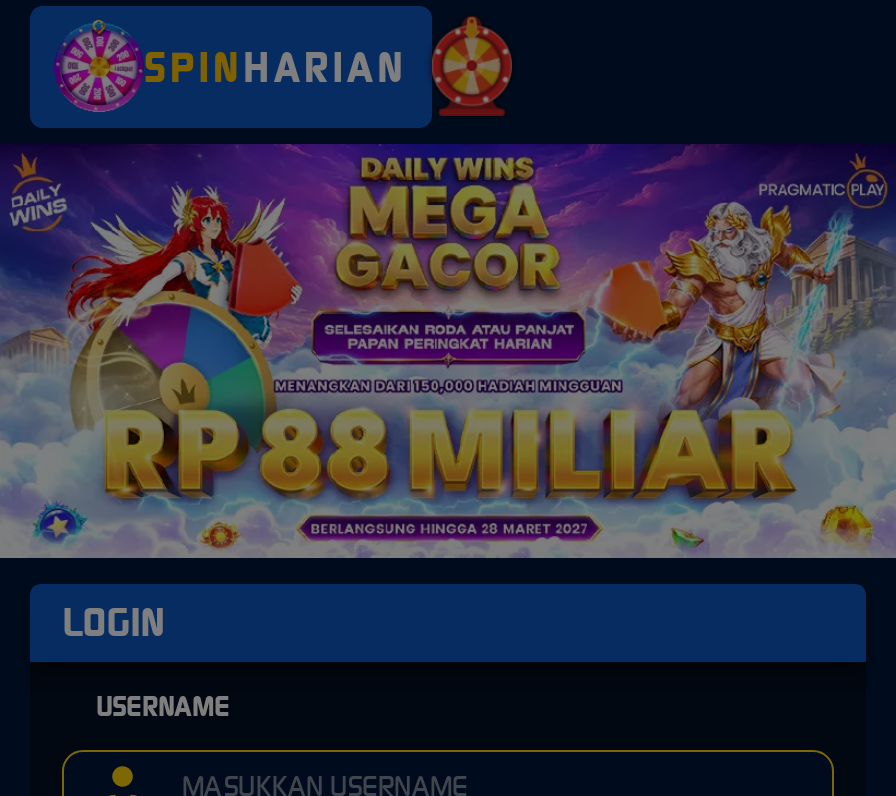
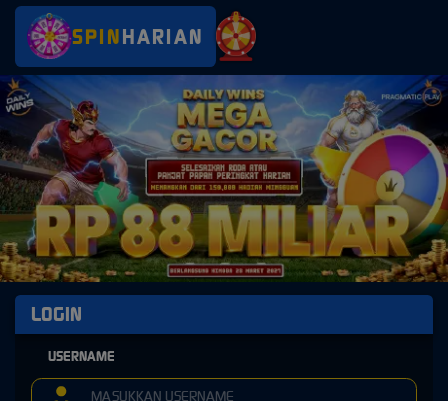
[6,142,890,560] [image] -> [3,74,445,283] [image]

